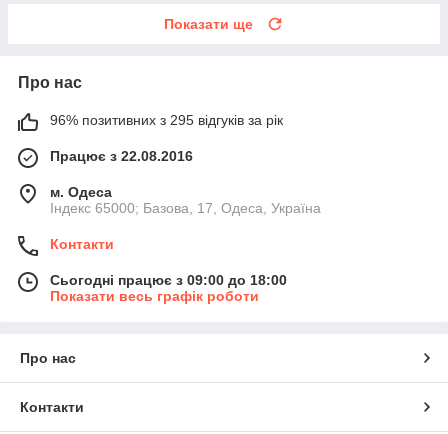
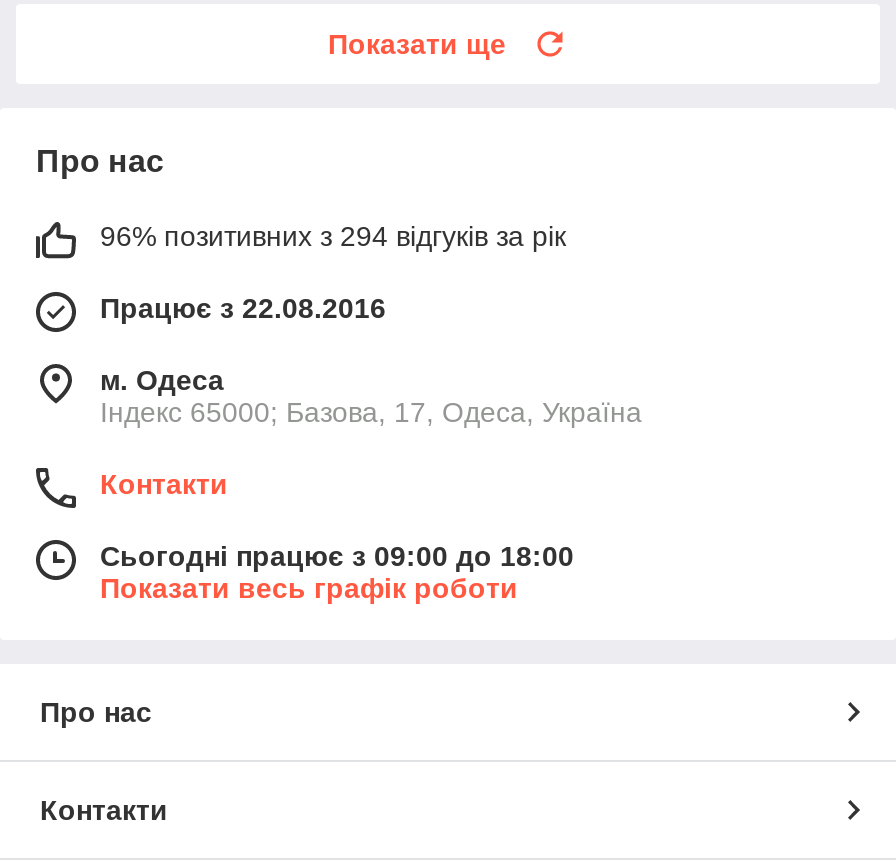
[50,112,283,128] 96% позитивних з 295 відгуків за рік -> [100,220,566,252] 96% позитивних з 294 відгуків за рік

